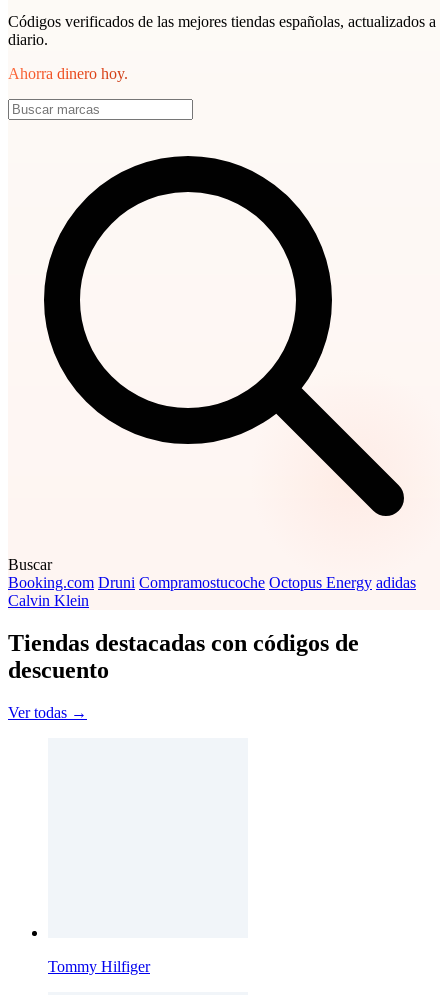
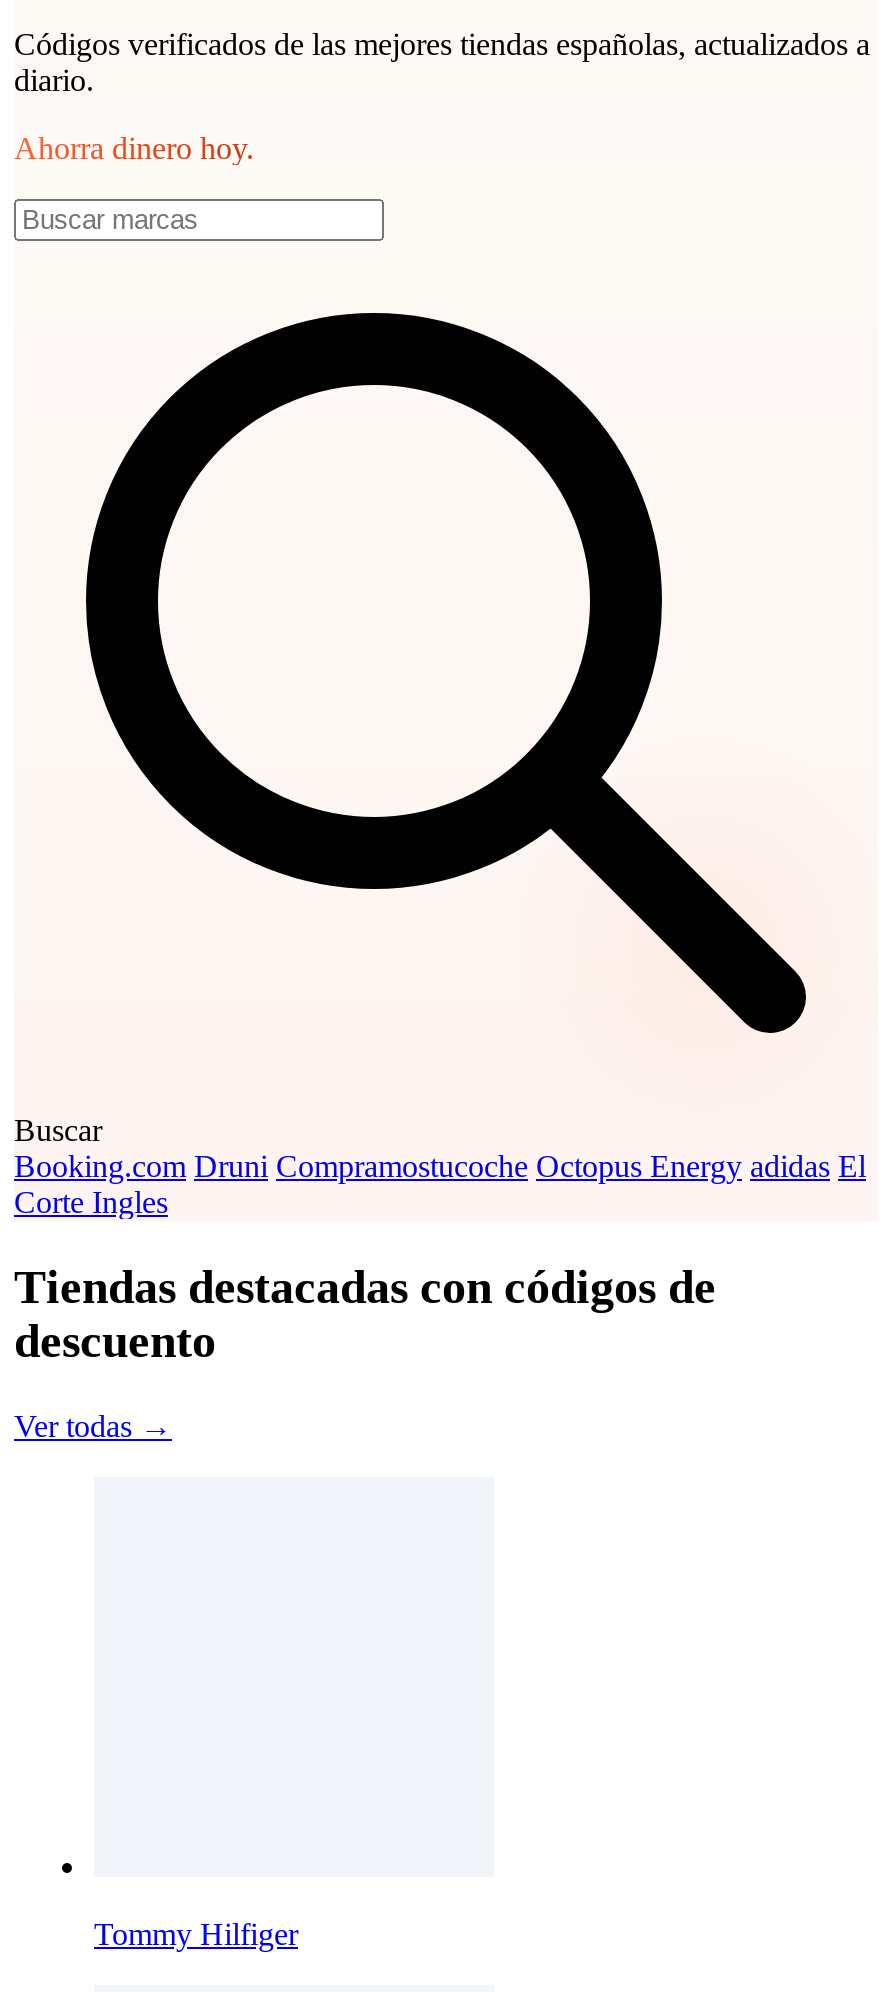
[8,574,416,609] Booking.com Druni Compramostucoche Octopus Energy adidas | Calvin Klein -> [14,1149,866,1219] Booking.com Druni Compramostucoche Octopus Energy adidas El | Corte Ingles

